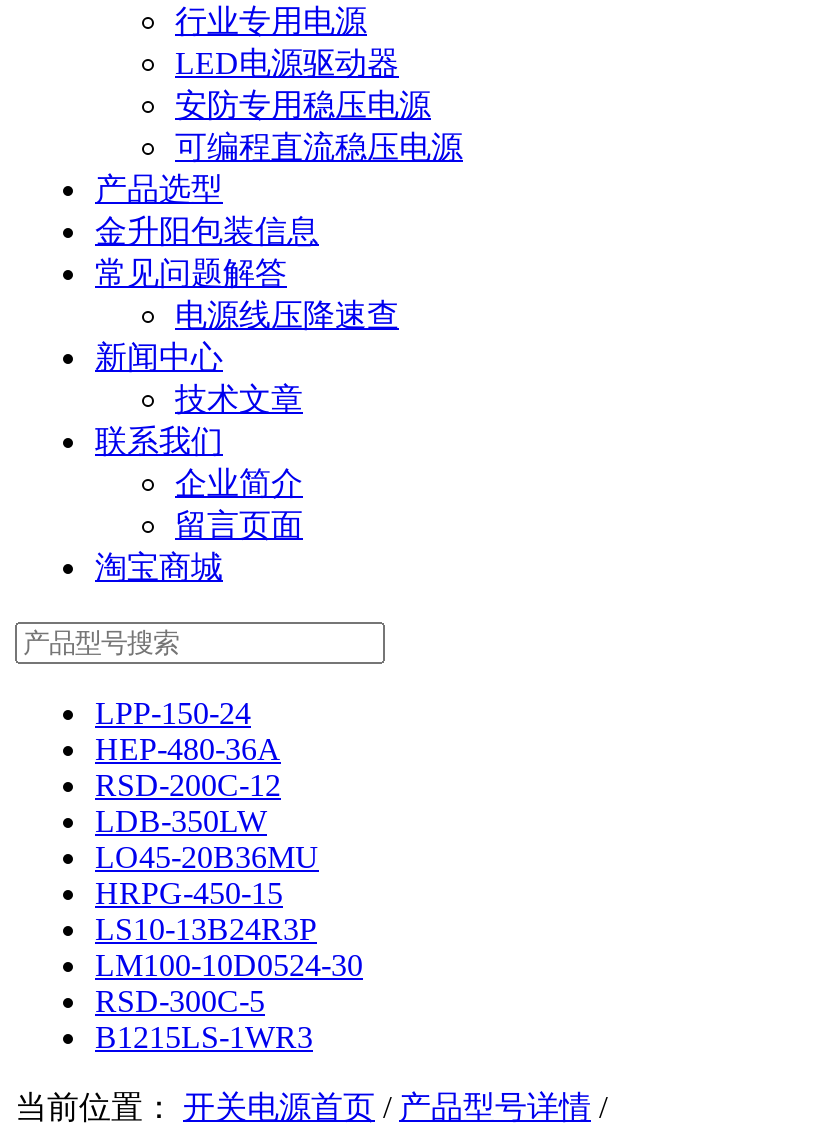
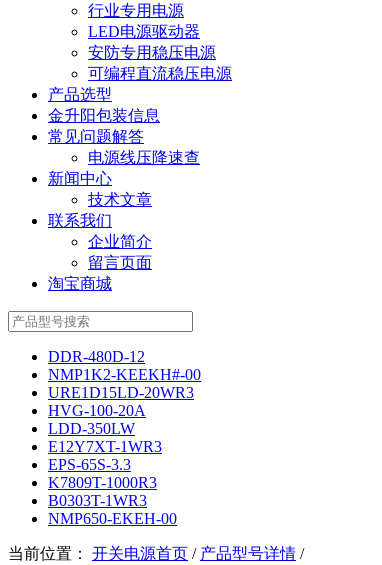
[95,696,363,1054] LPP-150-24 | HEP-480-36A | RSD-200C-12 | LDB-350LW | LO45-20B36MU | HRPG-450-15 | LS10-13B24R3P | LM100-10D0524-30 | RSD-300C-5 | B1215LS-1WR3 -> [48,348,201,527] DDR-480D-12 | NMP1K2-KEEKH#-00 | URE1D15LD-20WR3 | HVG-100-20A | LDD-350LW | E12Y7XT-1WR3 | EPS-65S-3.3 | K7809T-1000R3 | B0303T-1WR3 | NMP650-EKEH-00

